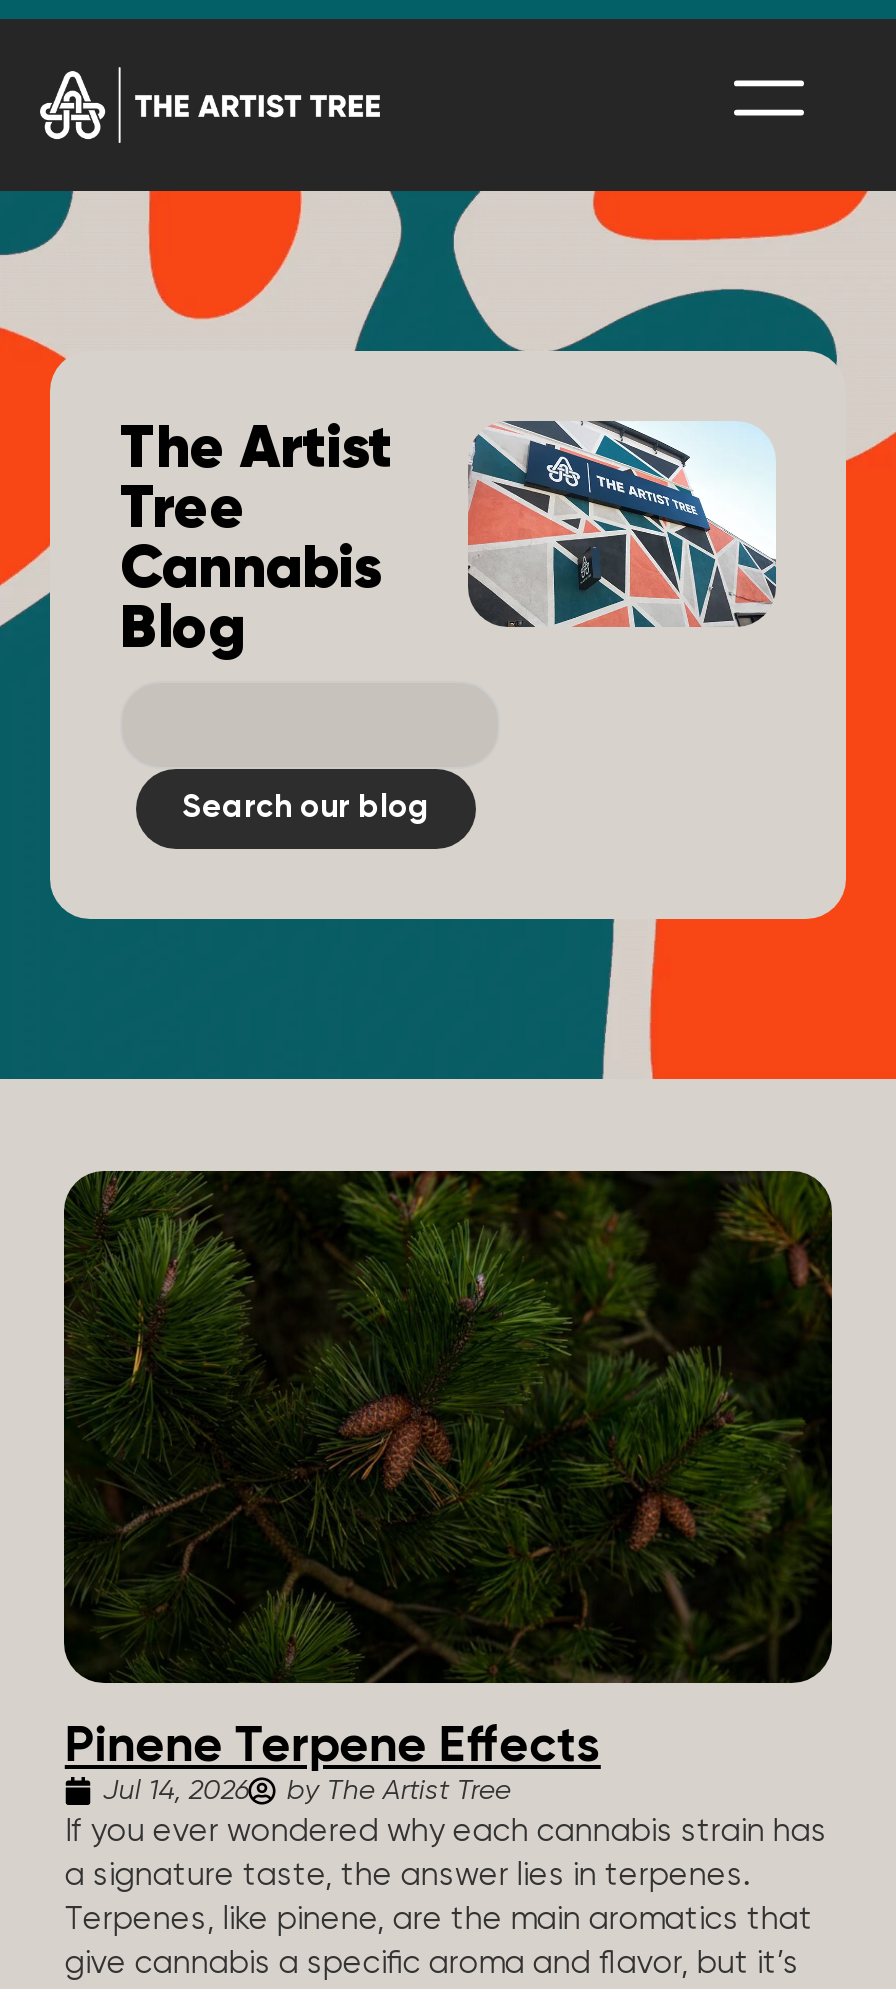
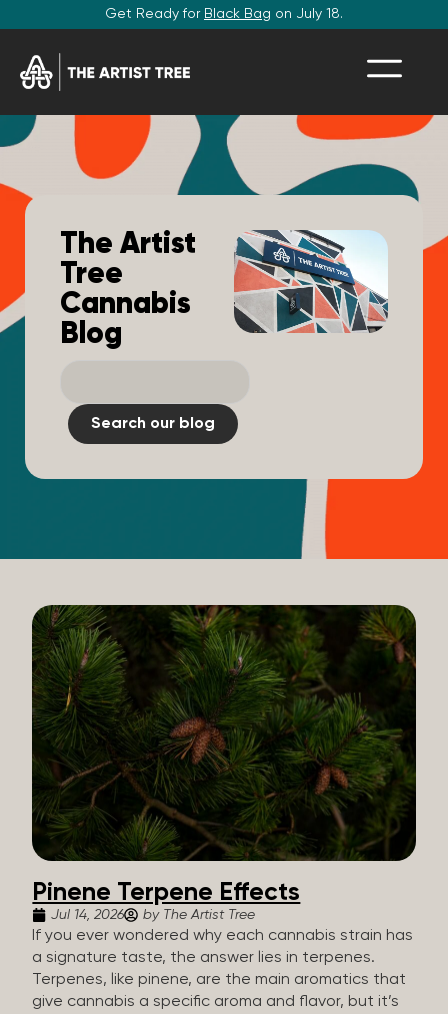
none -> [105,7,343,21] Get Ready for Black Bag on July 18.

